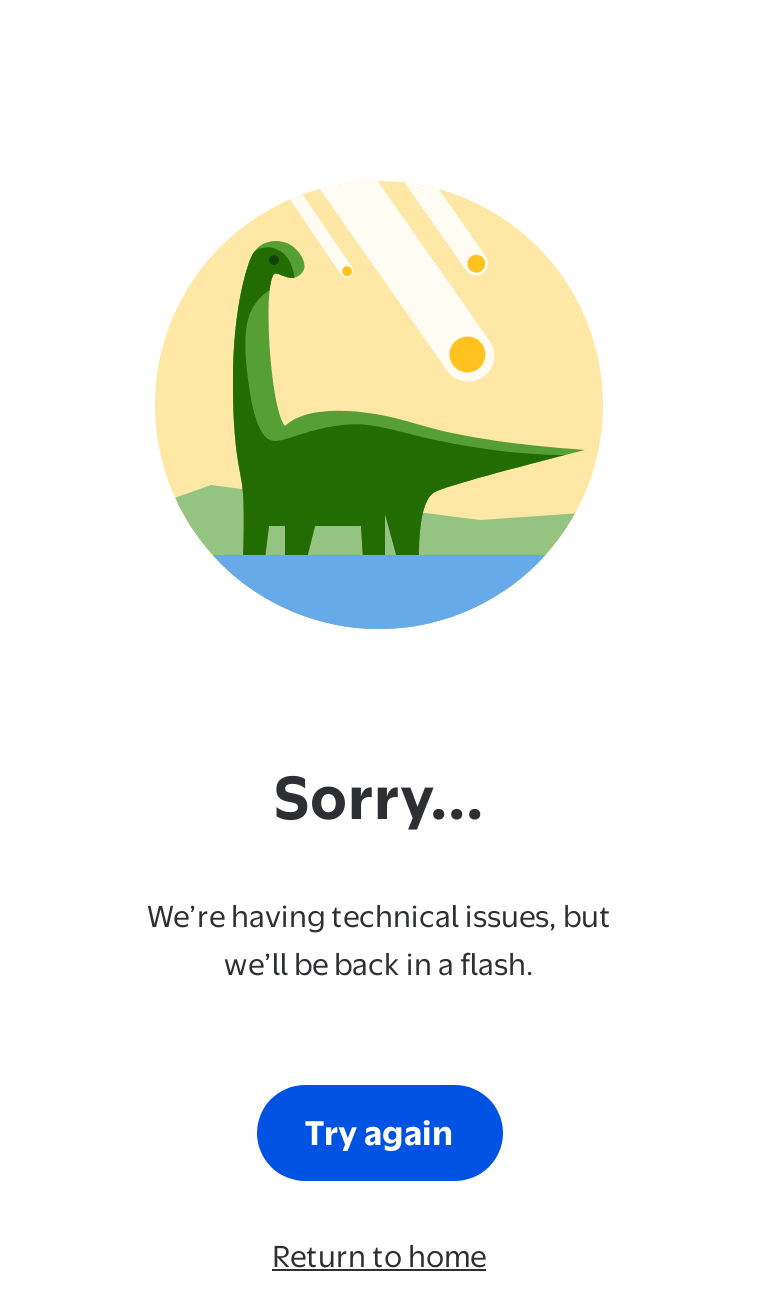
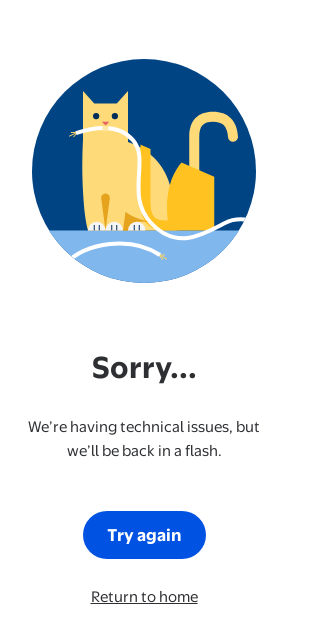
[155,181,603,583] [image] -> [31,58,257,261] [image]

